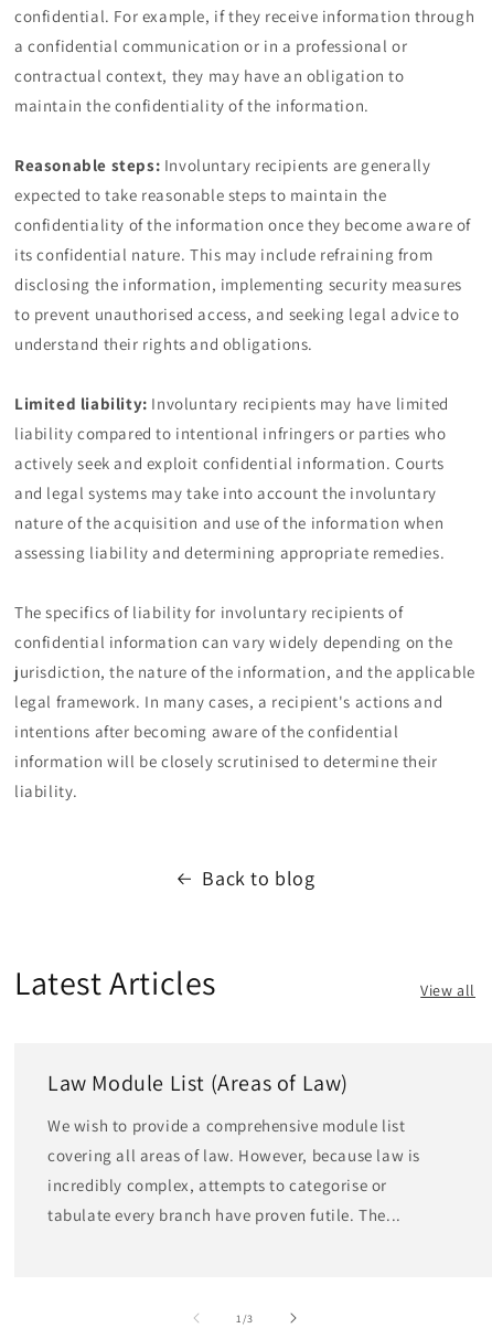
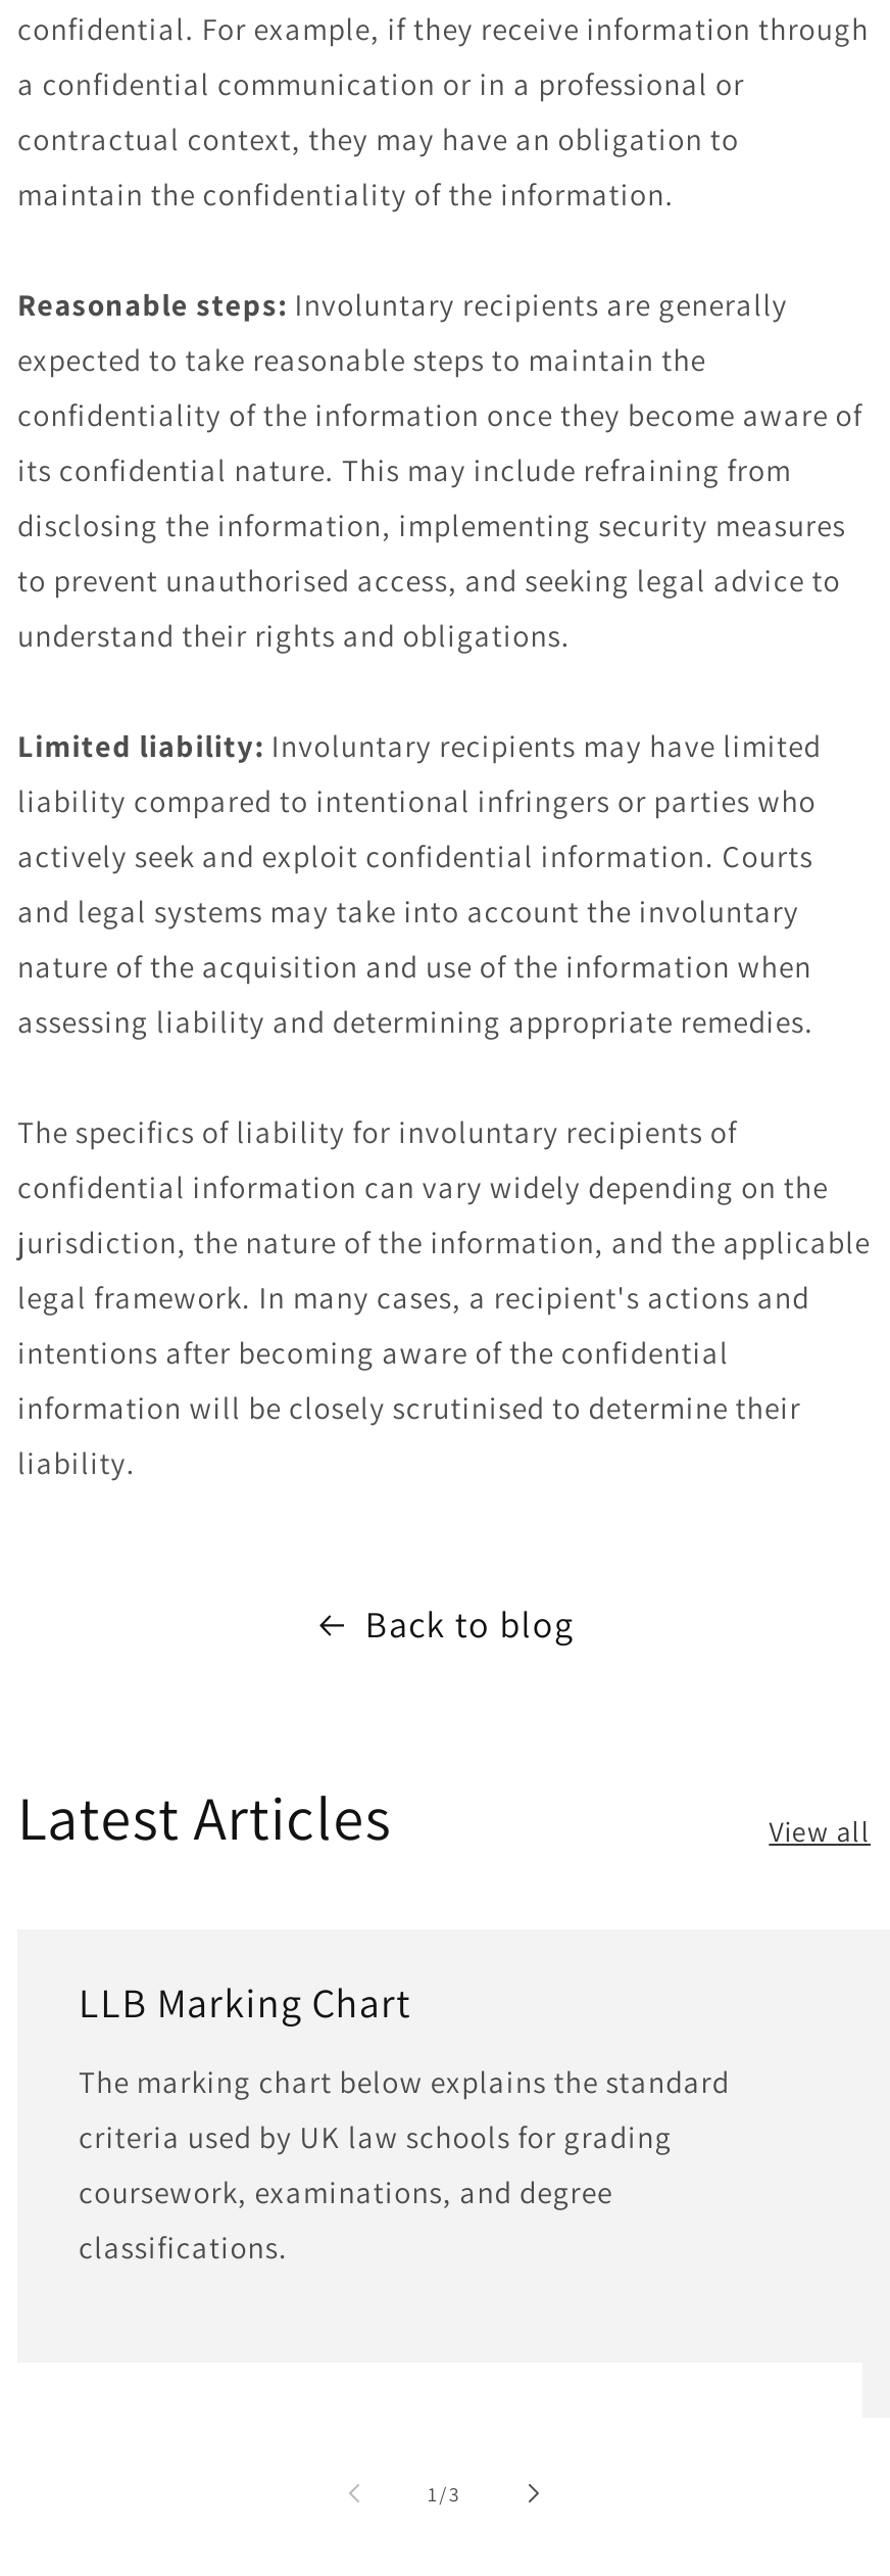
[47,1069,349,1097] Law Module List (Areas of Law) -> [79,1976,412,2030] LLB Marking Chart
[47,1115,420,1225] We wish to provide a comprehensive module list | covering all areas of law. However, because law is | incredibly complex, attempts to categorise or | tabulate every branch have proven futile. The... -> [79,2062,730,2267] The marking chart below explains the standard | criteria used by UK law schools for grading | coursework, examinations, and degree | classifications.

